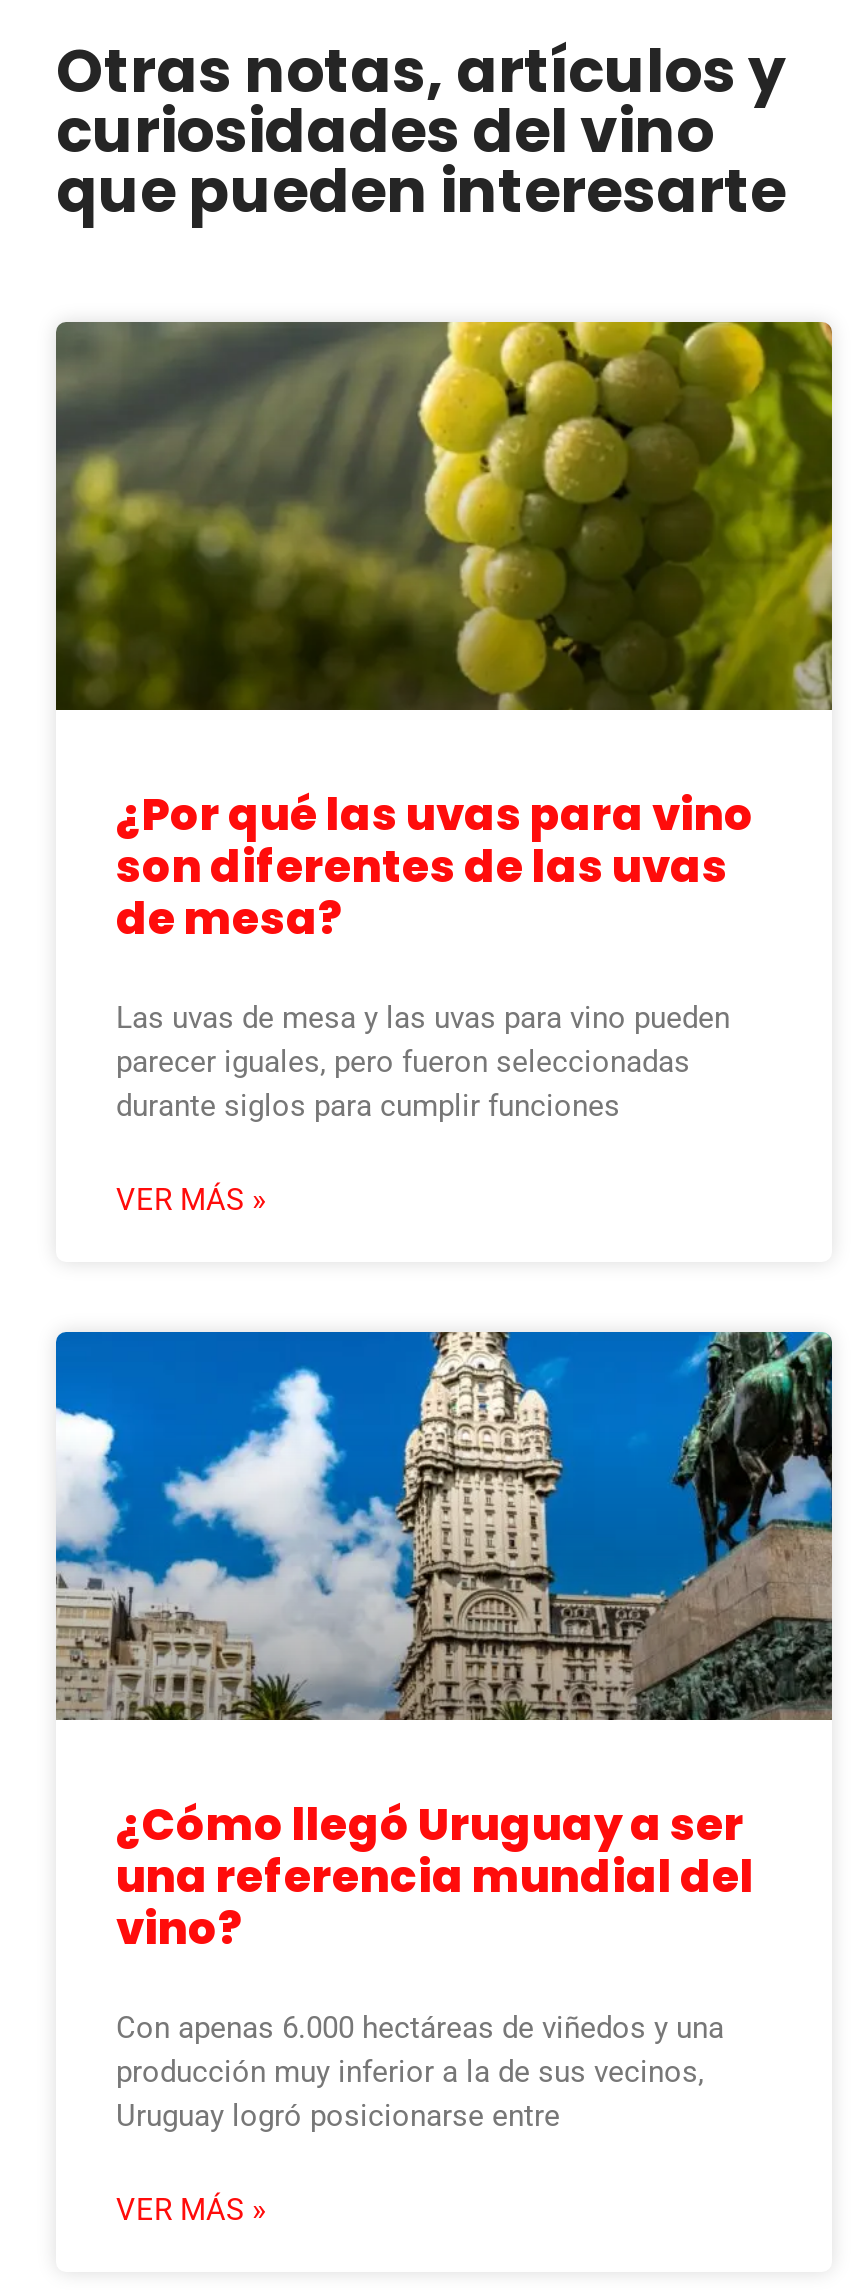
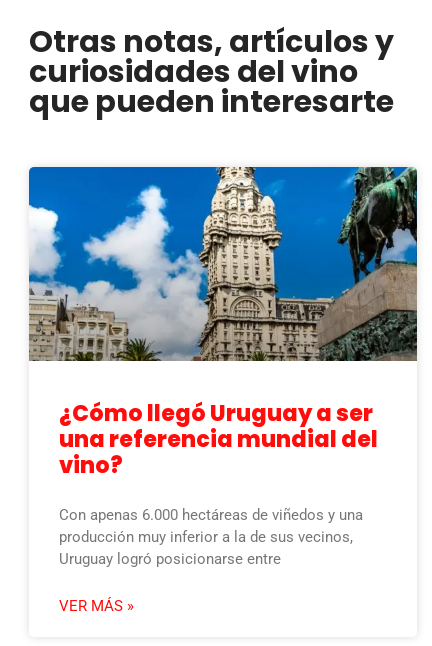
[54,320,834,1218] [image] | ¿Por qué las uvas para vino | son diferentes de las uvas | de mesa? | Las uvas de mesa y las uvas para vino pueden | parecer iguales, pero fueron seleccionadas | durante siglos para cumplir funciones | VER MÁS » -> none

